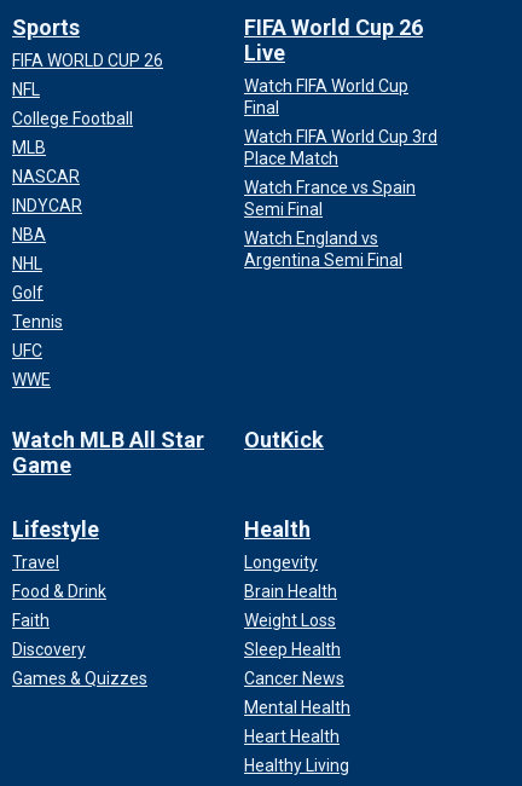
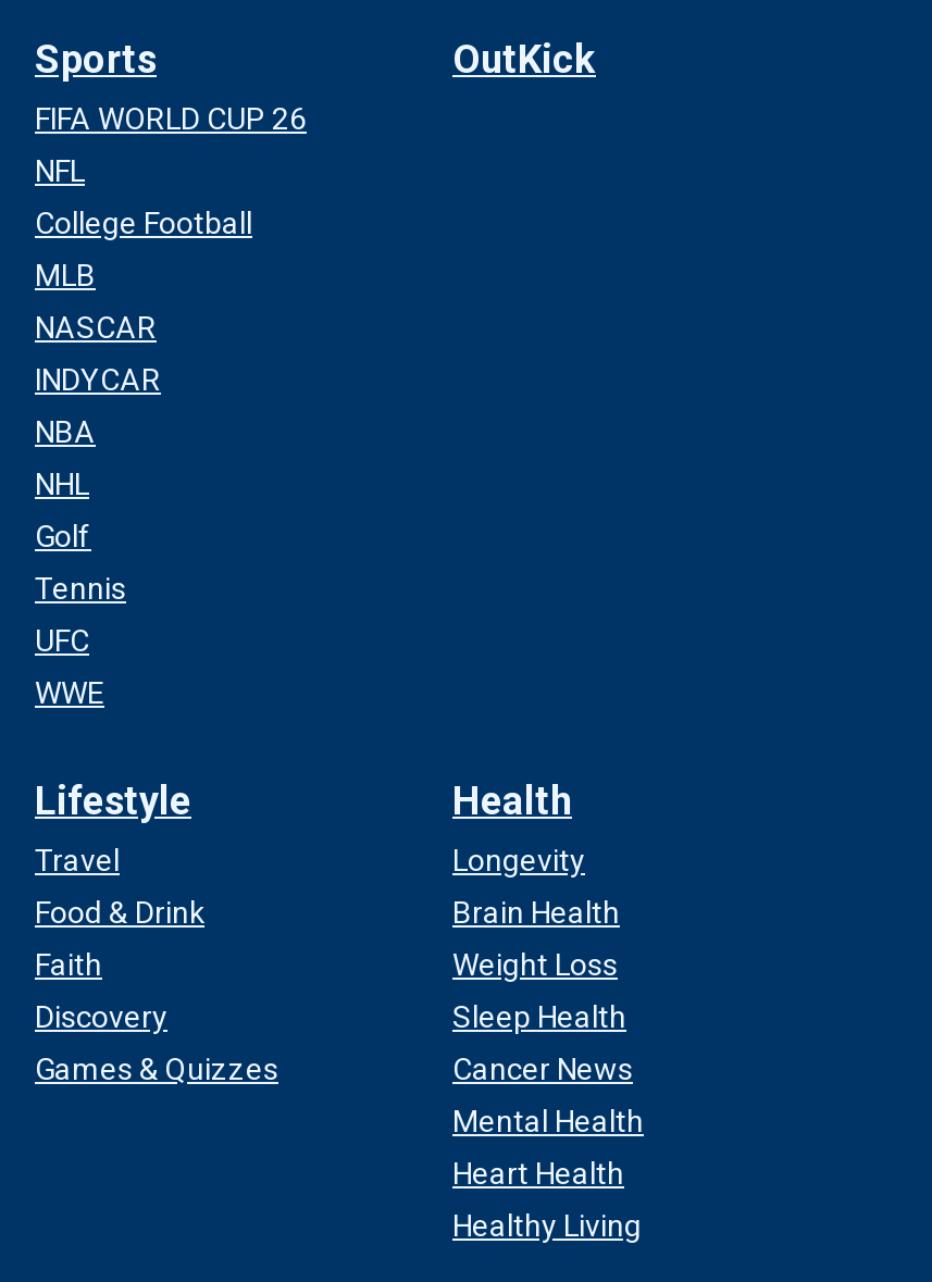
[244,14,437,270] FIFA World Cup 26 | Live | Watch FIFA World Cup | Final | Watch FIFA World Cup 3rd | Place Match | Watch France vs Spain | Semi Final | Watch England vs | Argentina Semi Final -> none
[12,427,204,478] Watch MLB All Star | Game -> none
moved [244,427,324,452] -> [452,36,596,81]: OutKick

